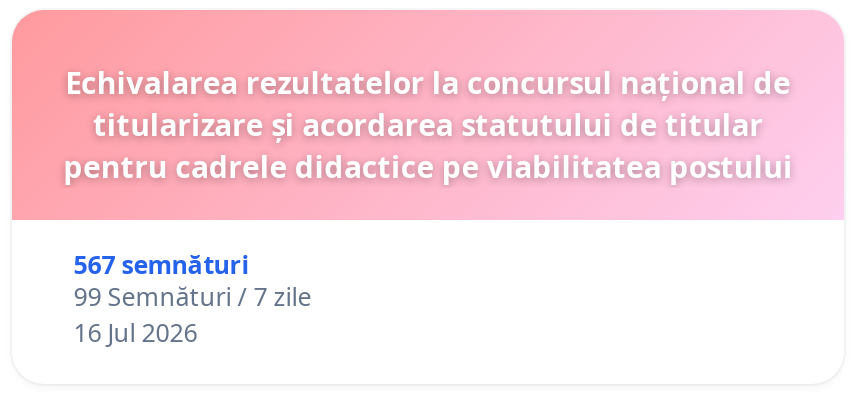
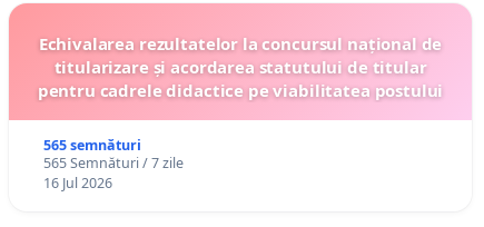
[74,248,250,282] 567 semnături -> [43,136,141,155] 565 semnături
[74,280,312,314] 99 Semnături / 7 zile -> [43,153,183,172] 565 Semnături / 7 zile

